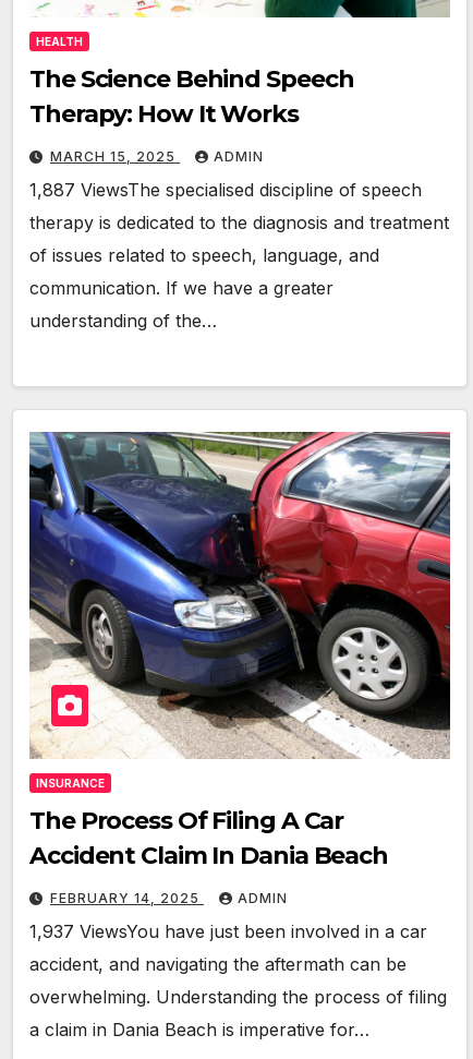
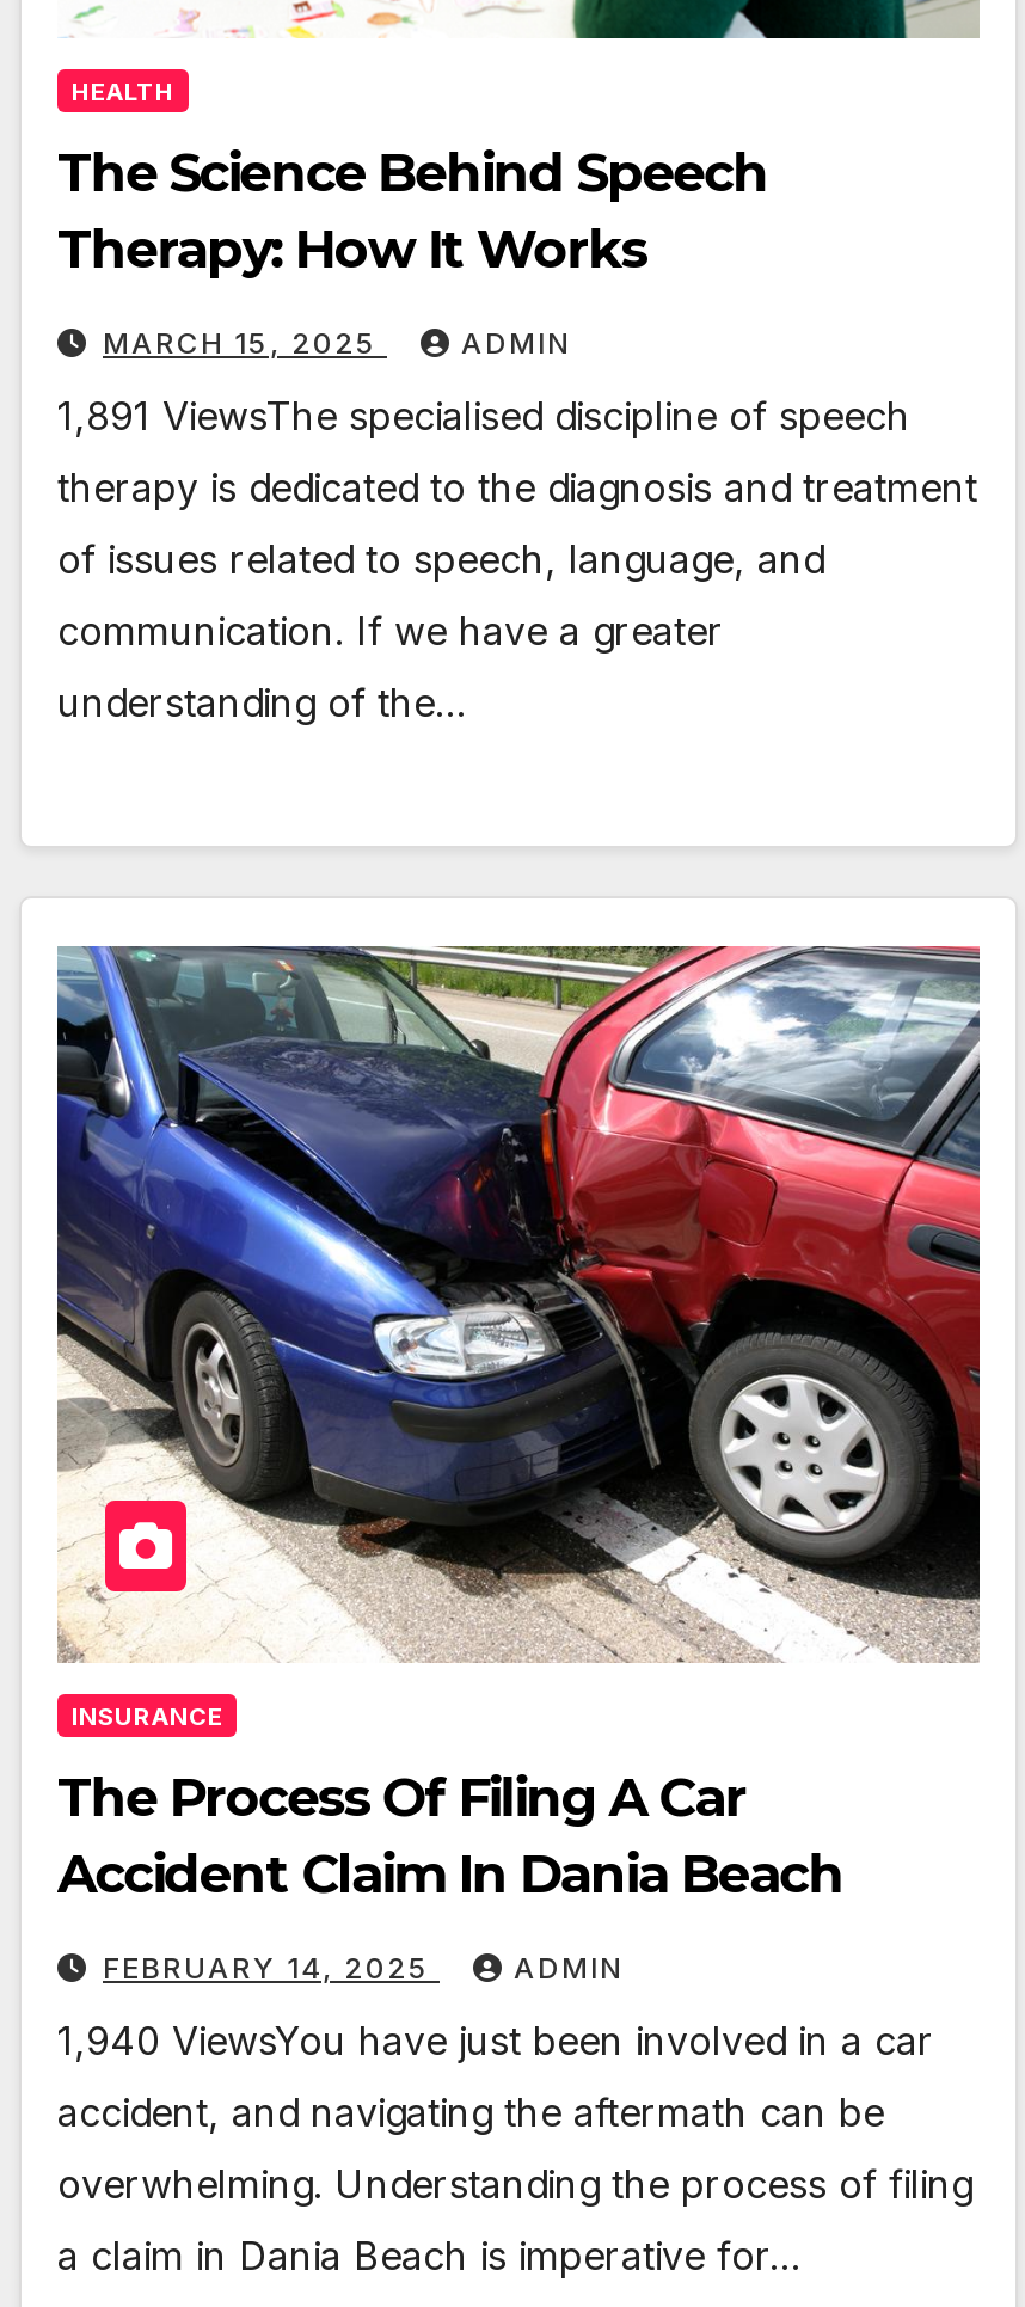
[29,179,422,200] 1,887 ViewsThe specialised discipline of speech -> [57,391,910,439] 1,891 ViewsThe specialised discipline of speech
[29,921,427,942] 1,937 ViewsYou have just been involved in a car -> [57,2017,934,2065] 1,940 ViewsYou have just been involved in a car

